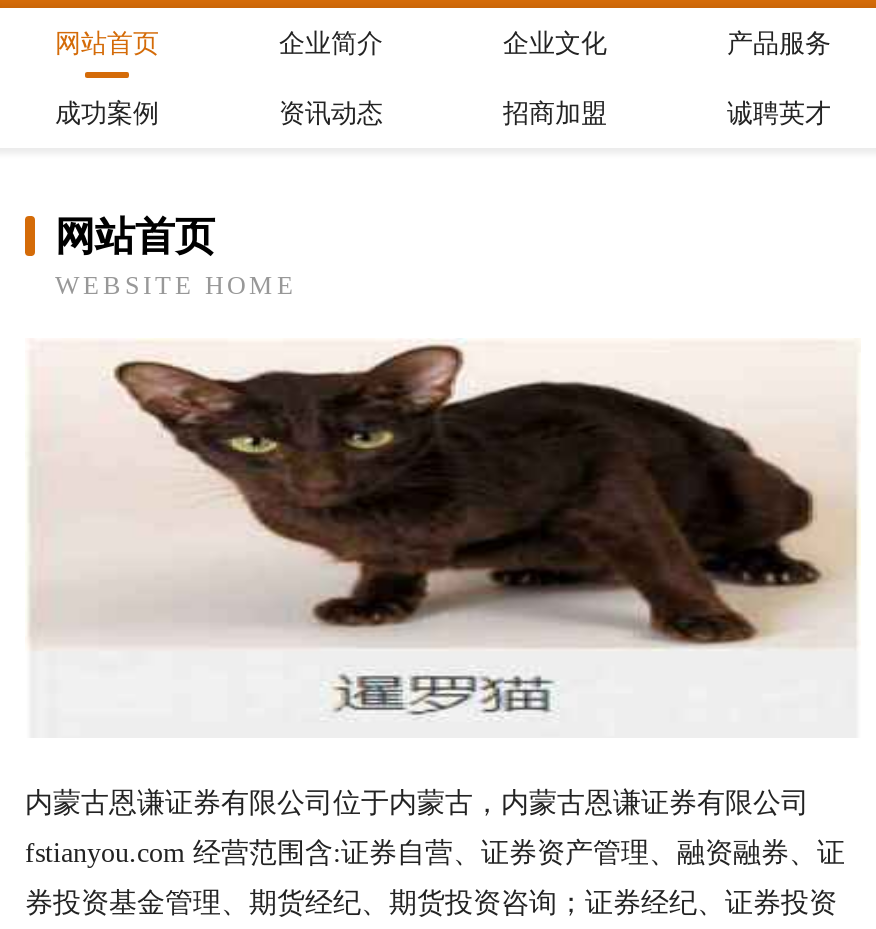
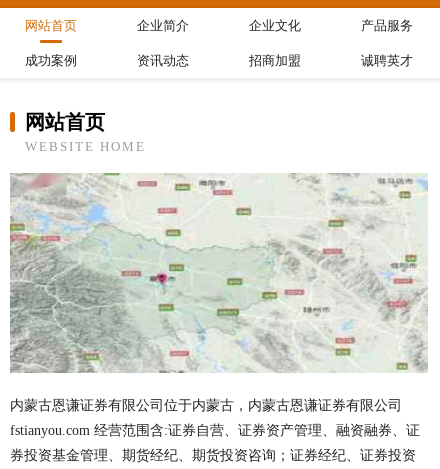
[25,338,859,736] [image] -> [9,172,428,373] [image]

